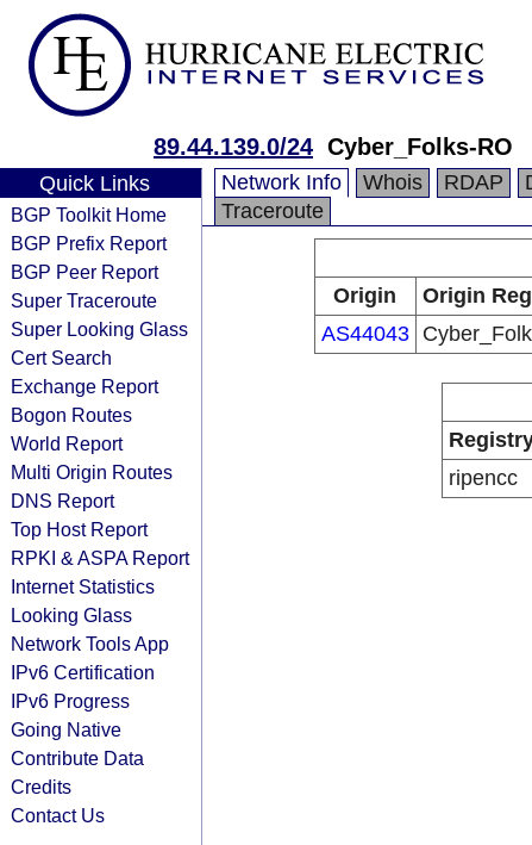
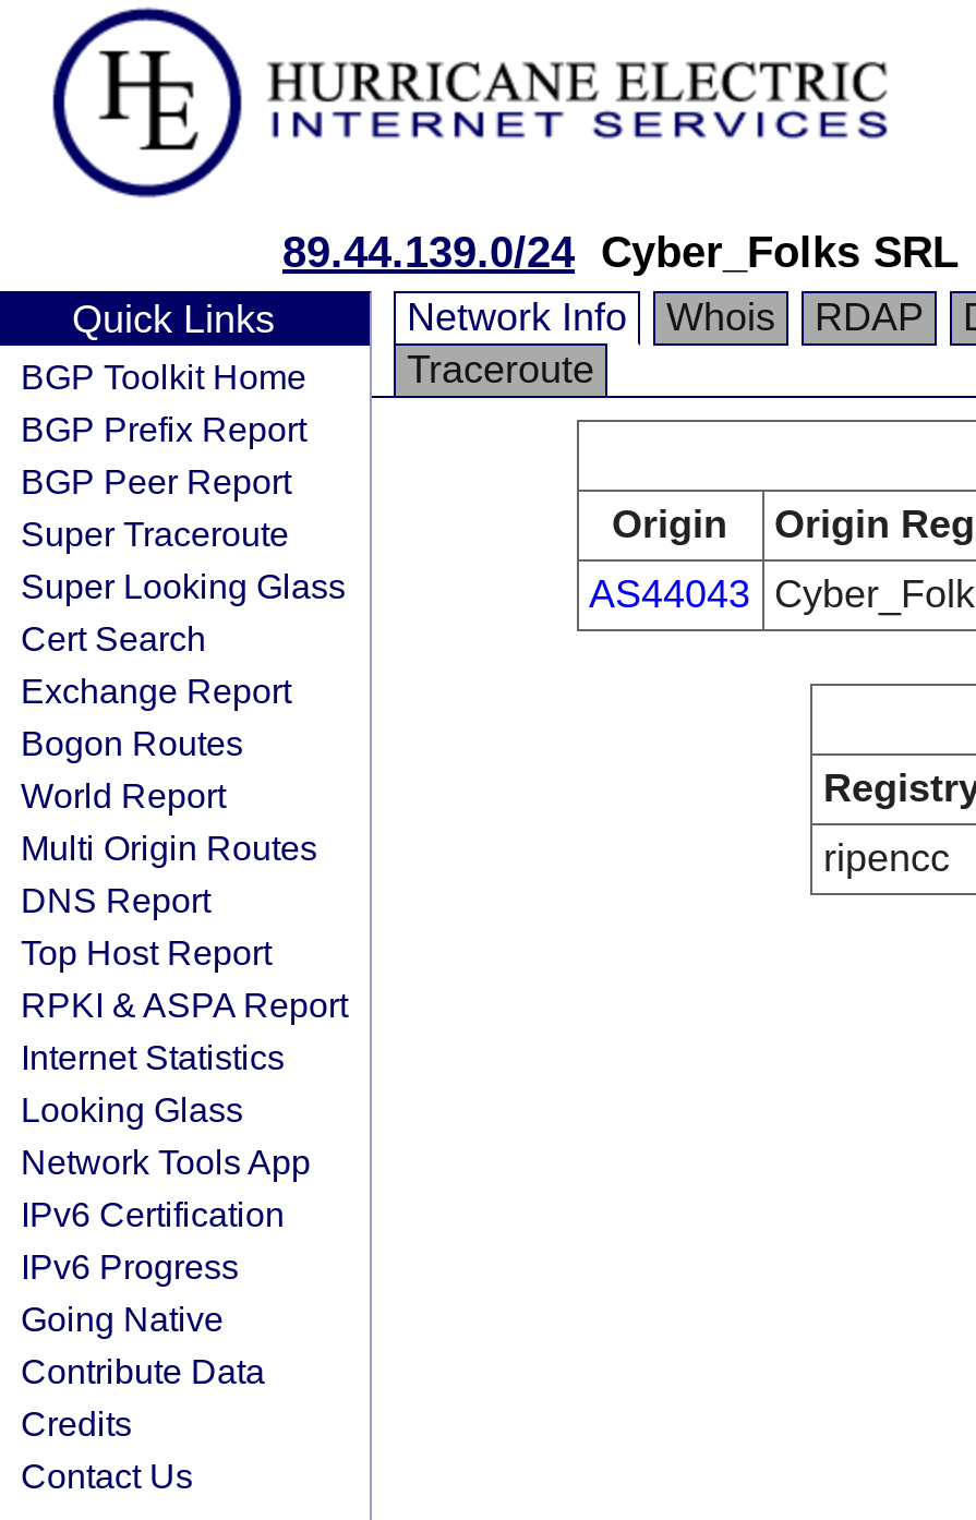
[154,133,513,160] 89.44.139.0/24 Cyber_Folks-RO -> [282,228,959,276] 89.44.139.0/24 Cyber_Folks SRL

